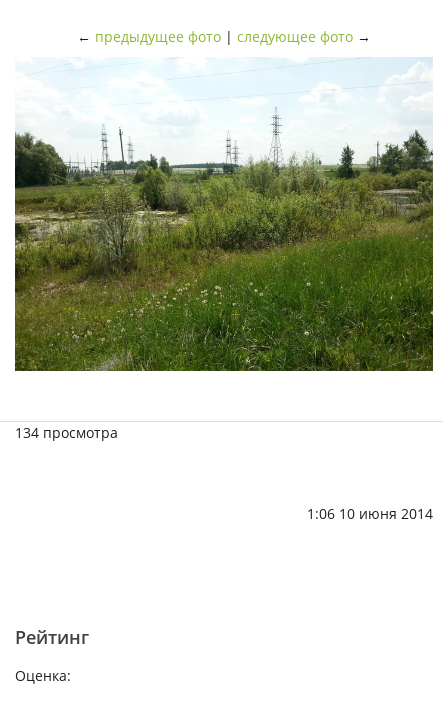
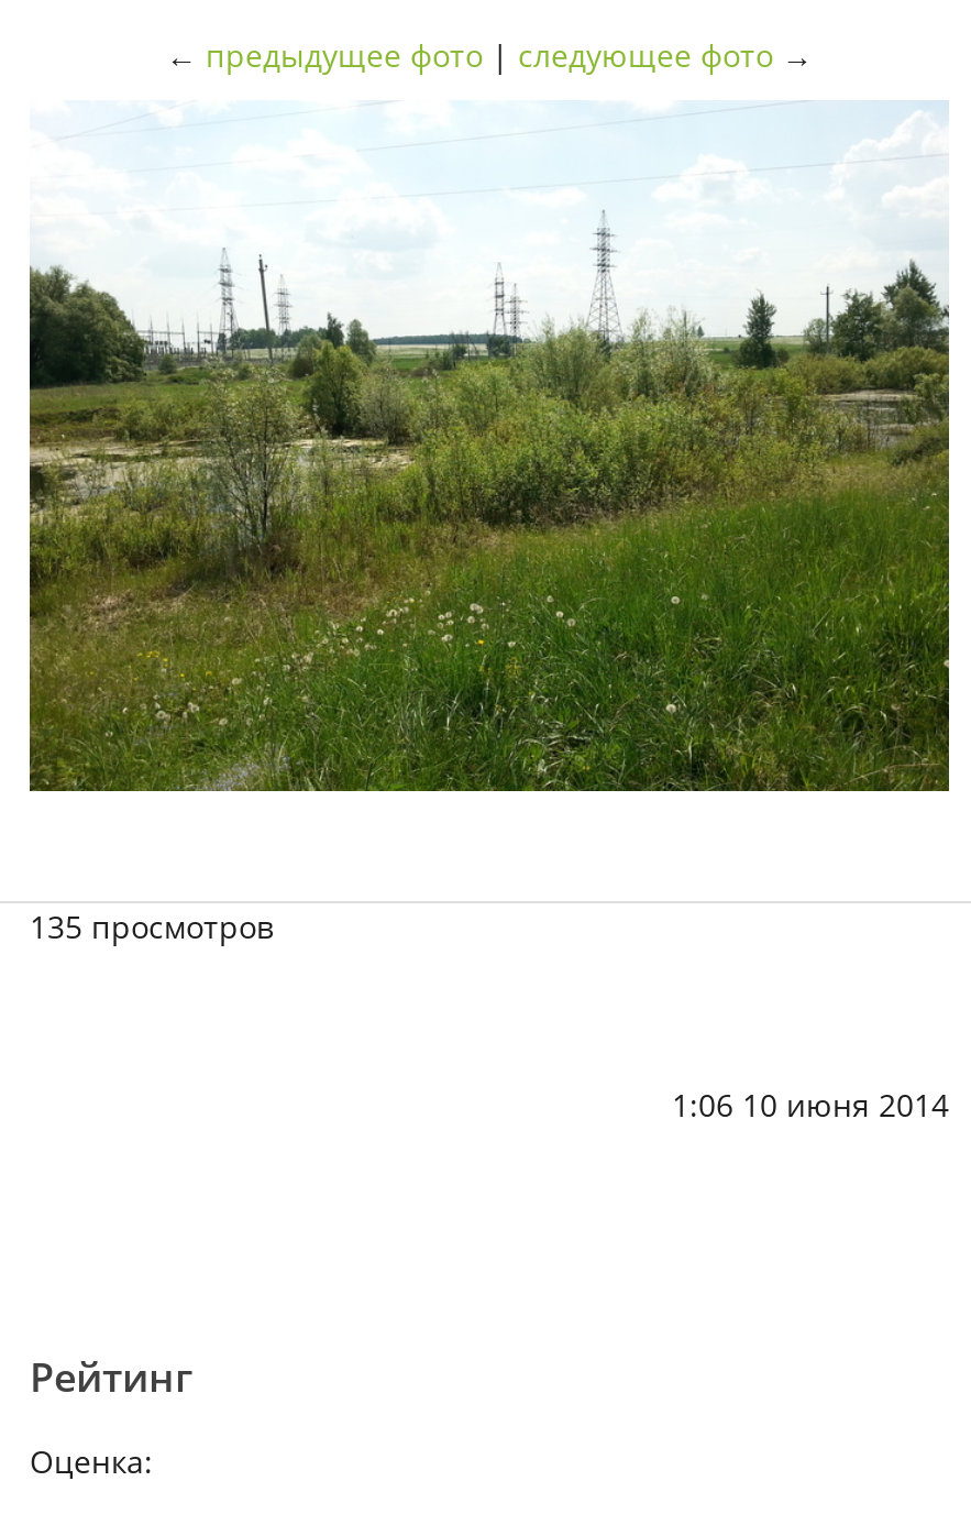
[15,422,118,441] 134 просмотра -> [30,904,274,946] 135 просмотров

